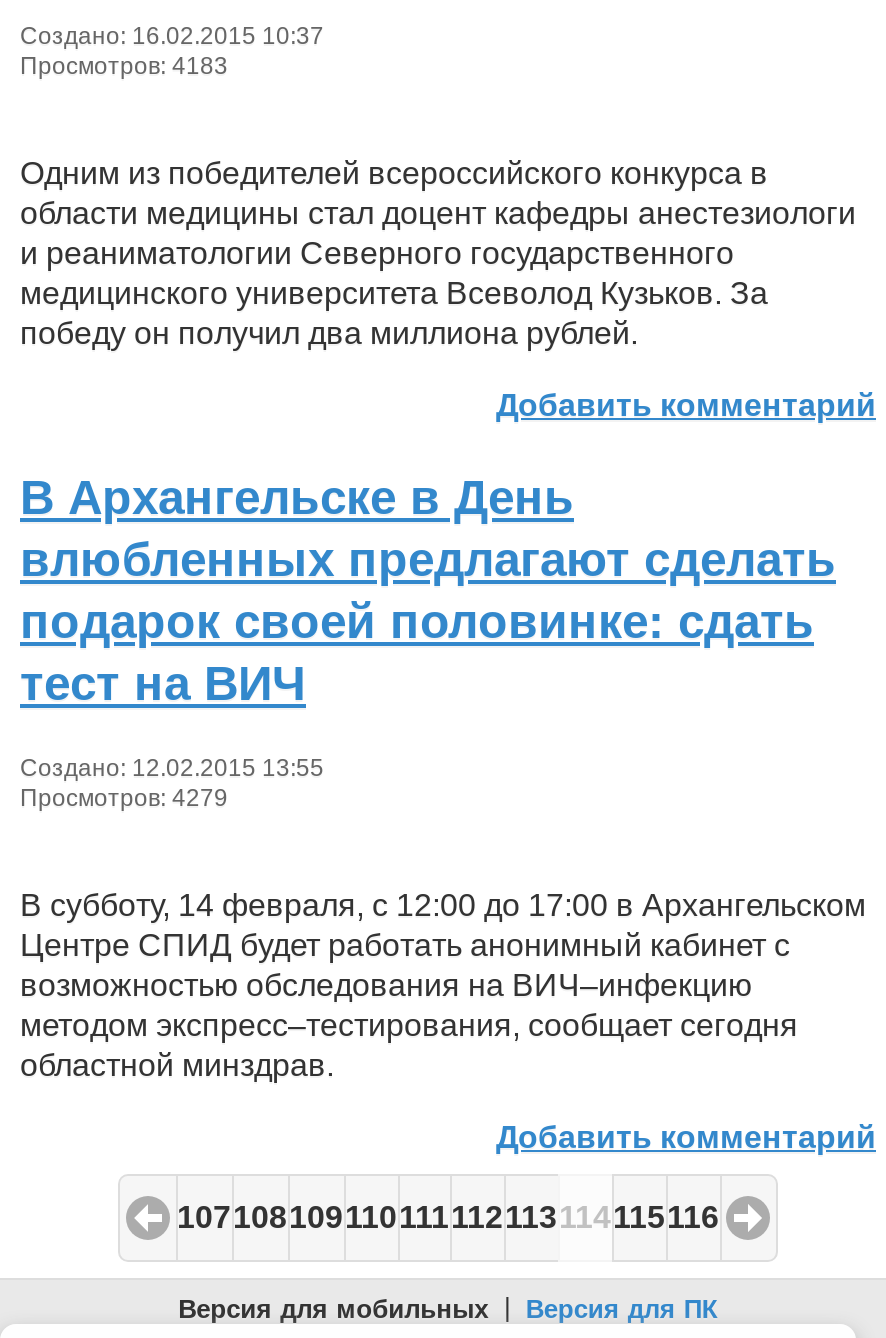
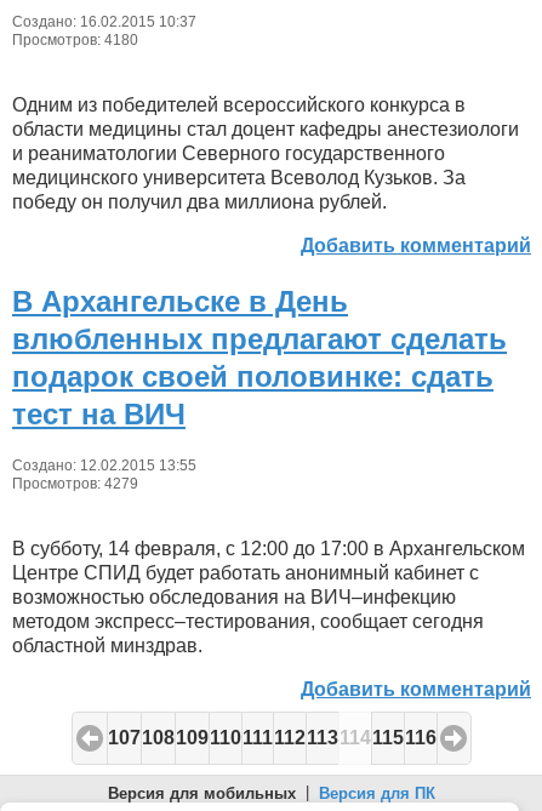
[20,52,228,80] Просмотров: 4183 -> [12,31,138,48] Просмотров: 4180

